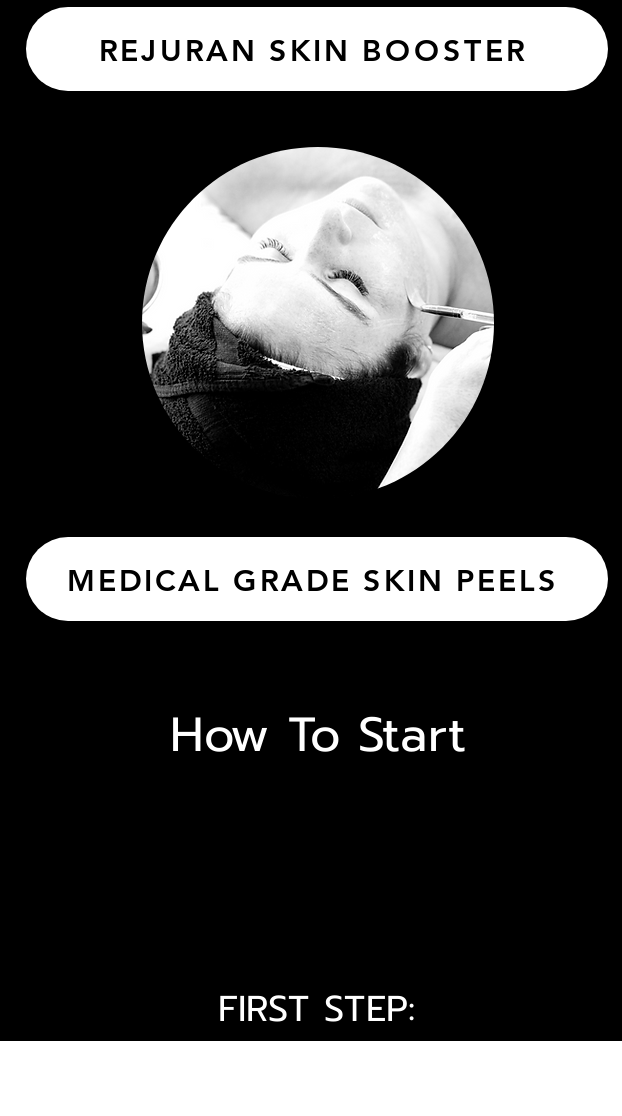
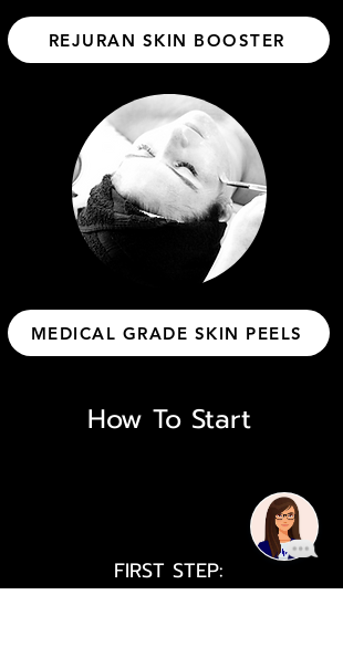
none -> [249,491,320,562] [image]

